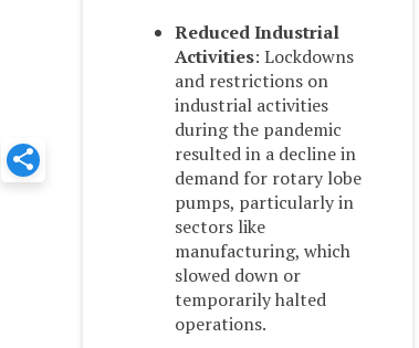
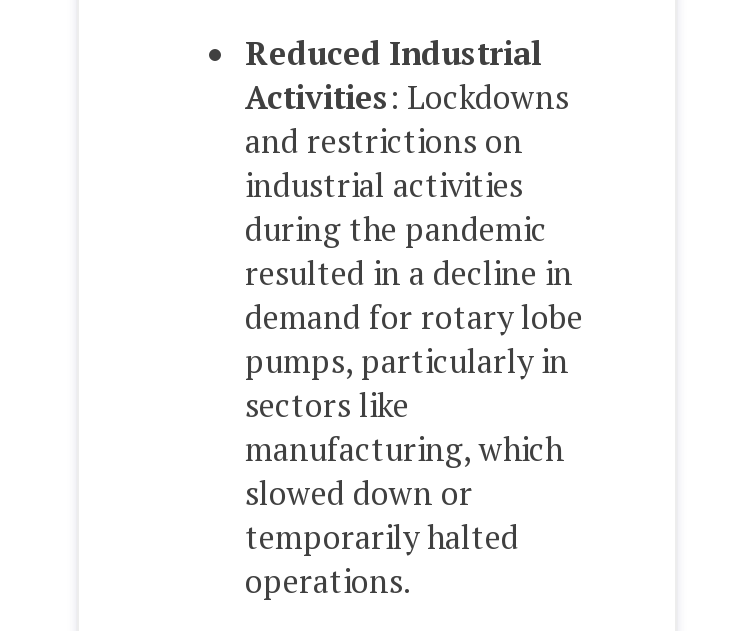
[3,141,43,188] [image] -> none

